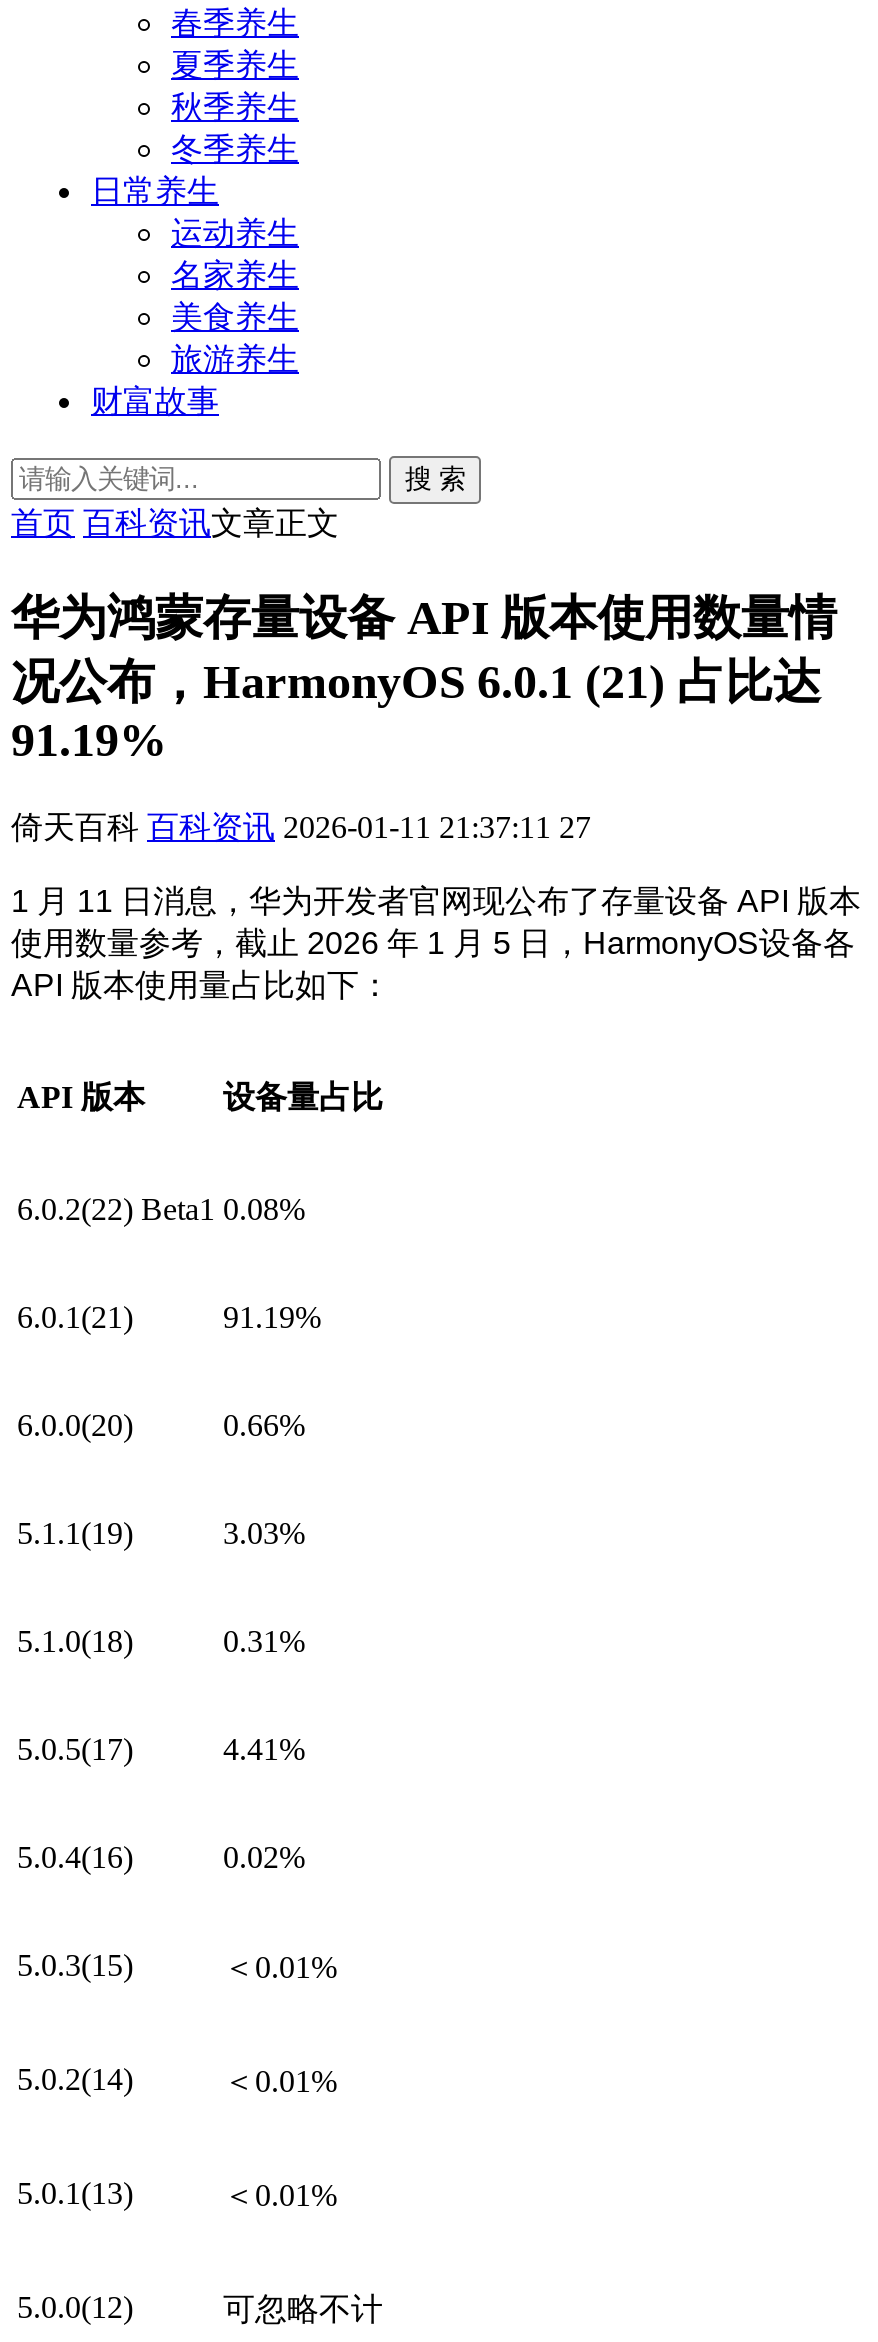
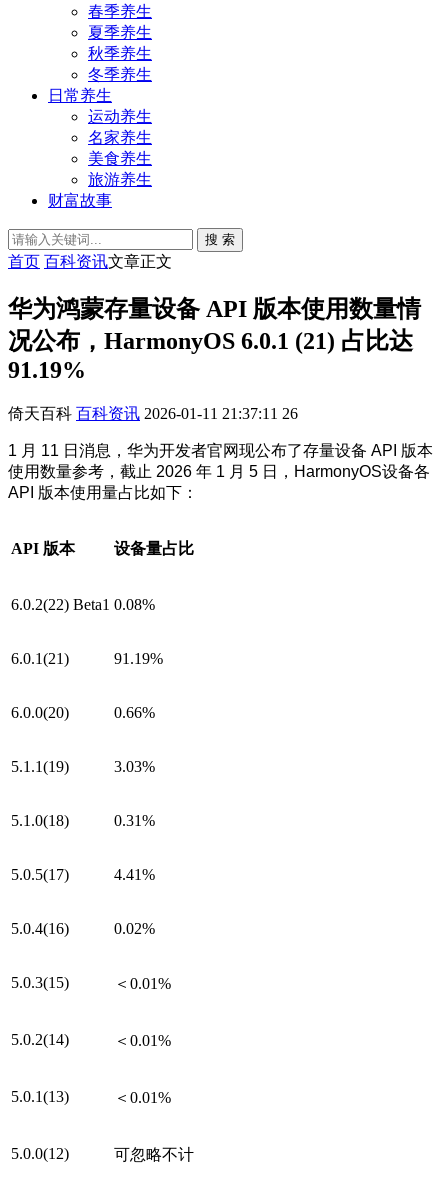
[11,810,591,844] 倚天百科 百科资讯 2026-01-11 21:37:11 27 -> [8,405,298,422] 倚天百科 百科资讯 2026-01-11 21:37:11 26

